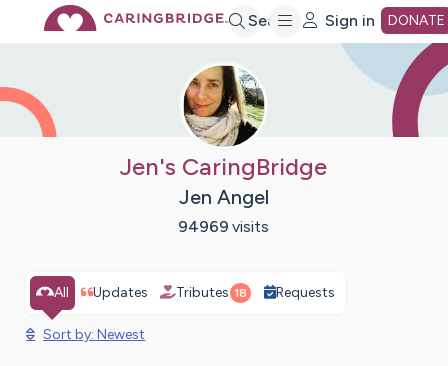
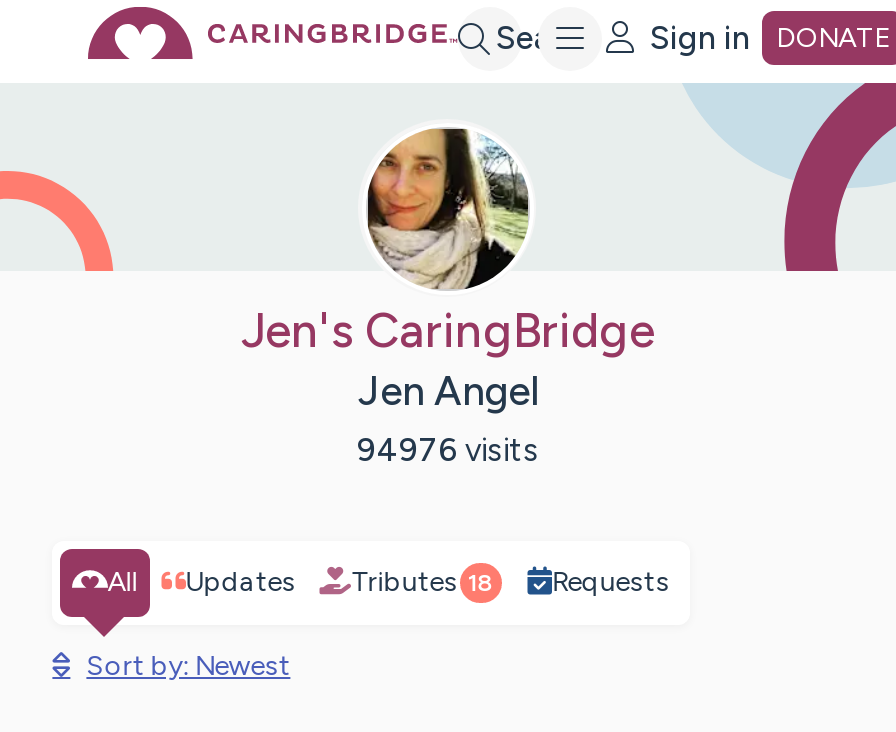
[178,217,269,236] 94969 visits -> [357,431,539,469] 94976 visits

